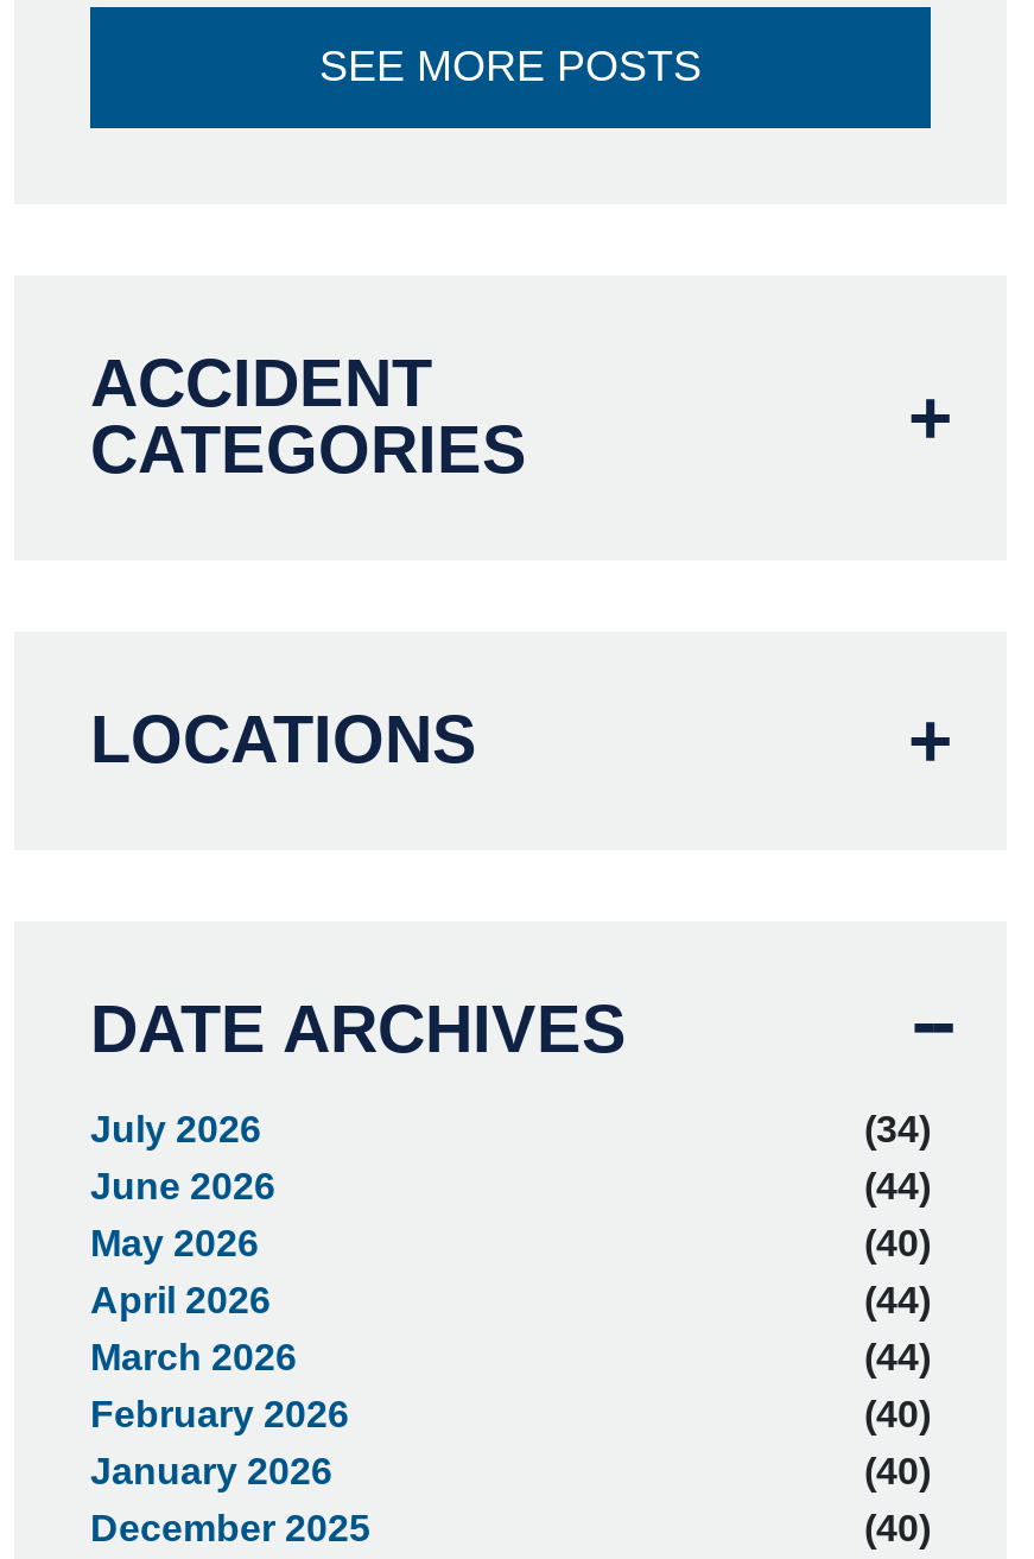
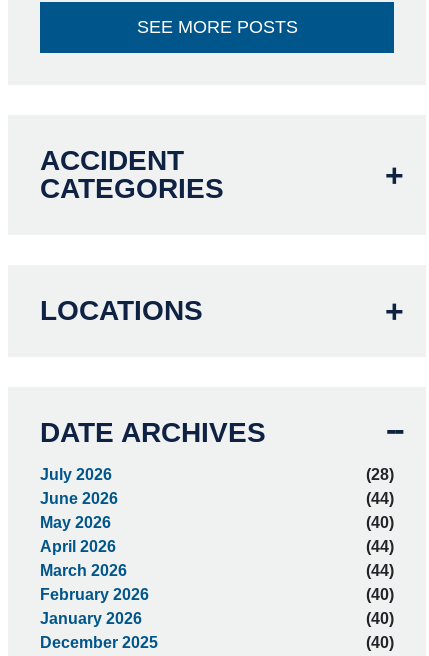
[855,1109,931,1149] (34) -> [362,466,394,483] (28)

